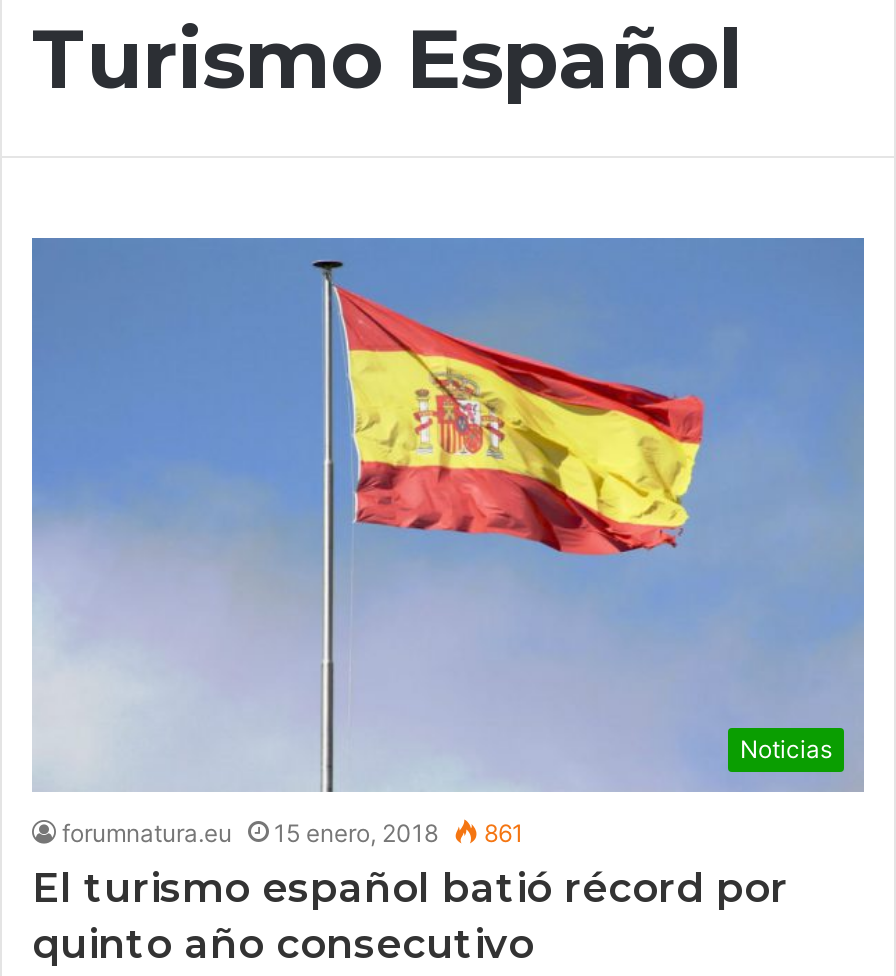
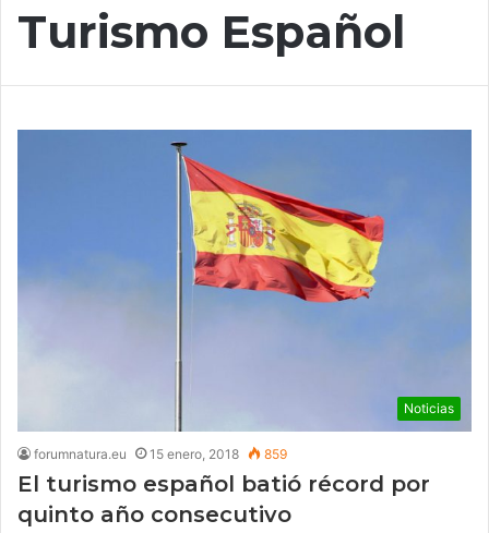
[62,817,524,847] forumnatura.eu 15 enero, 2018 861 -> [34,445,287,462] forumnatura.eu 15 enero, 2018 859

